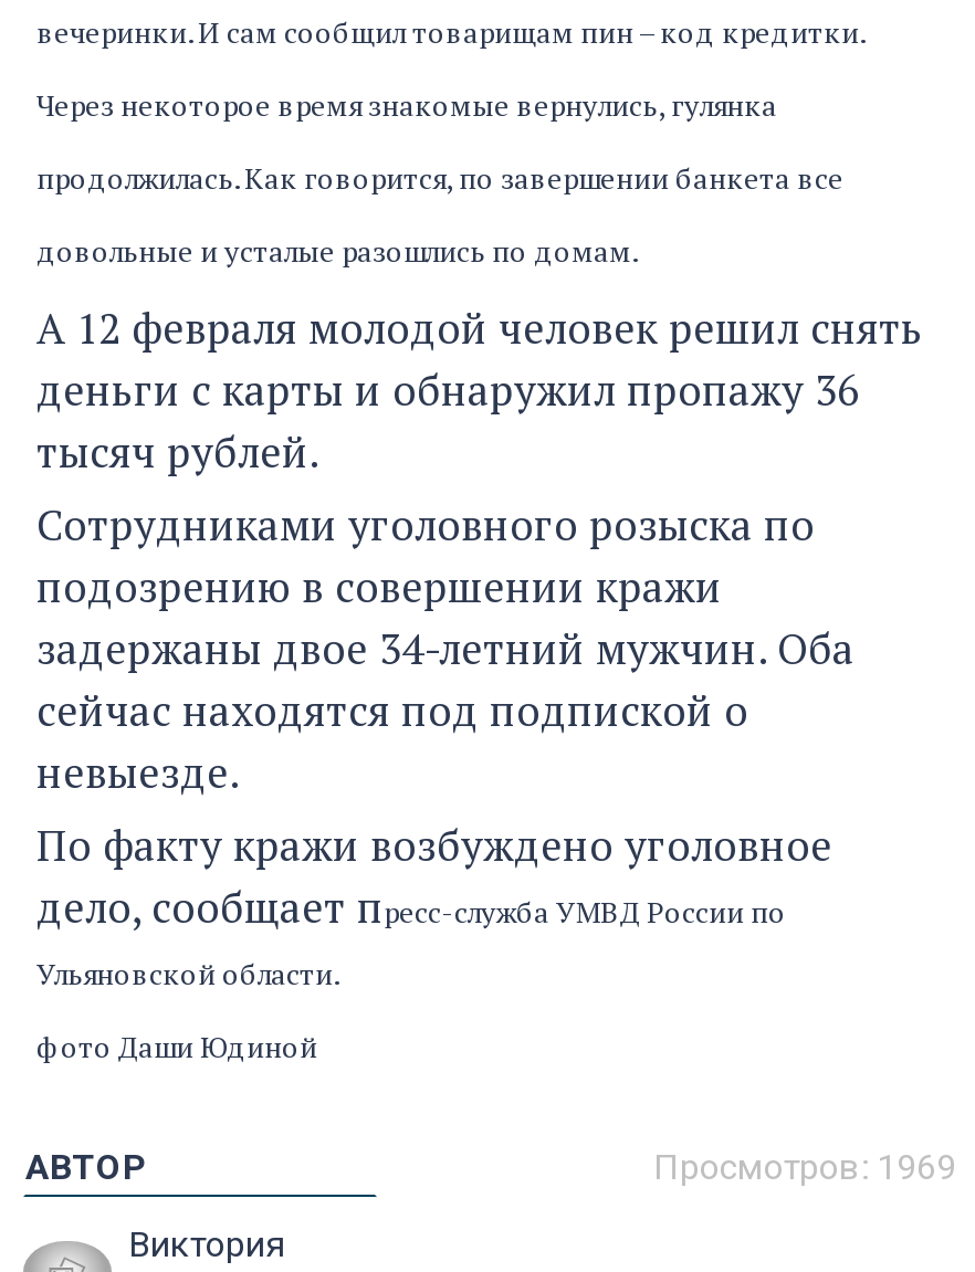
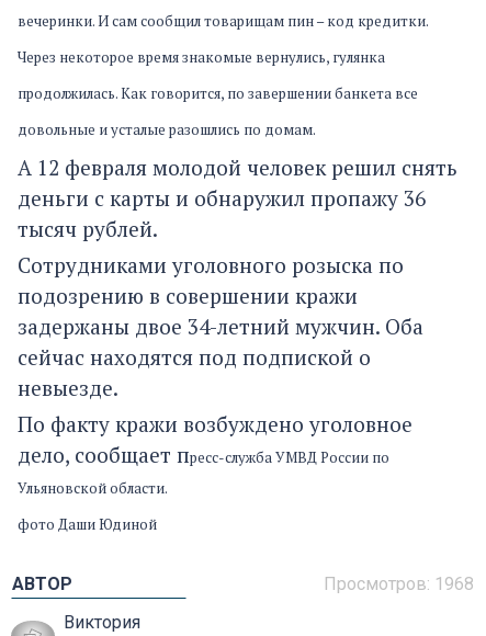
[653,1146,956,1188] Просмотров: 1969 -> [324,573,474,594] Просмотров: 1968

